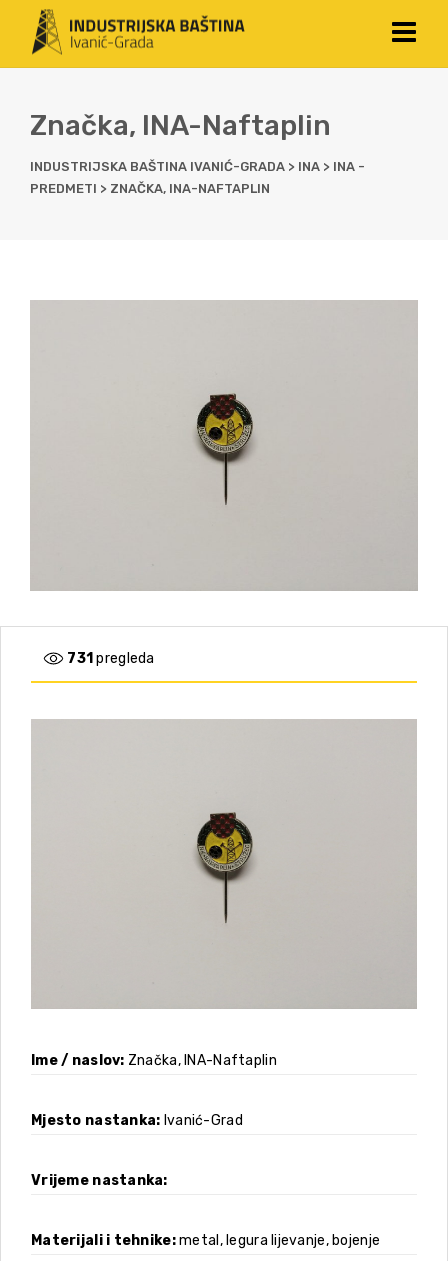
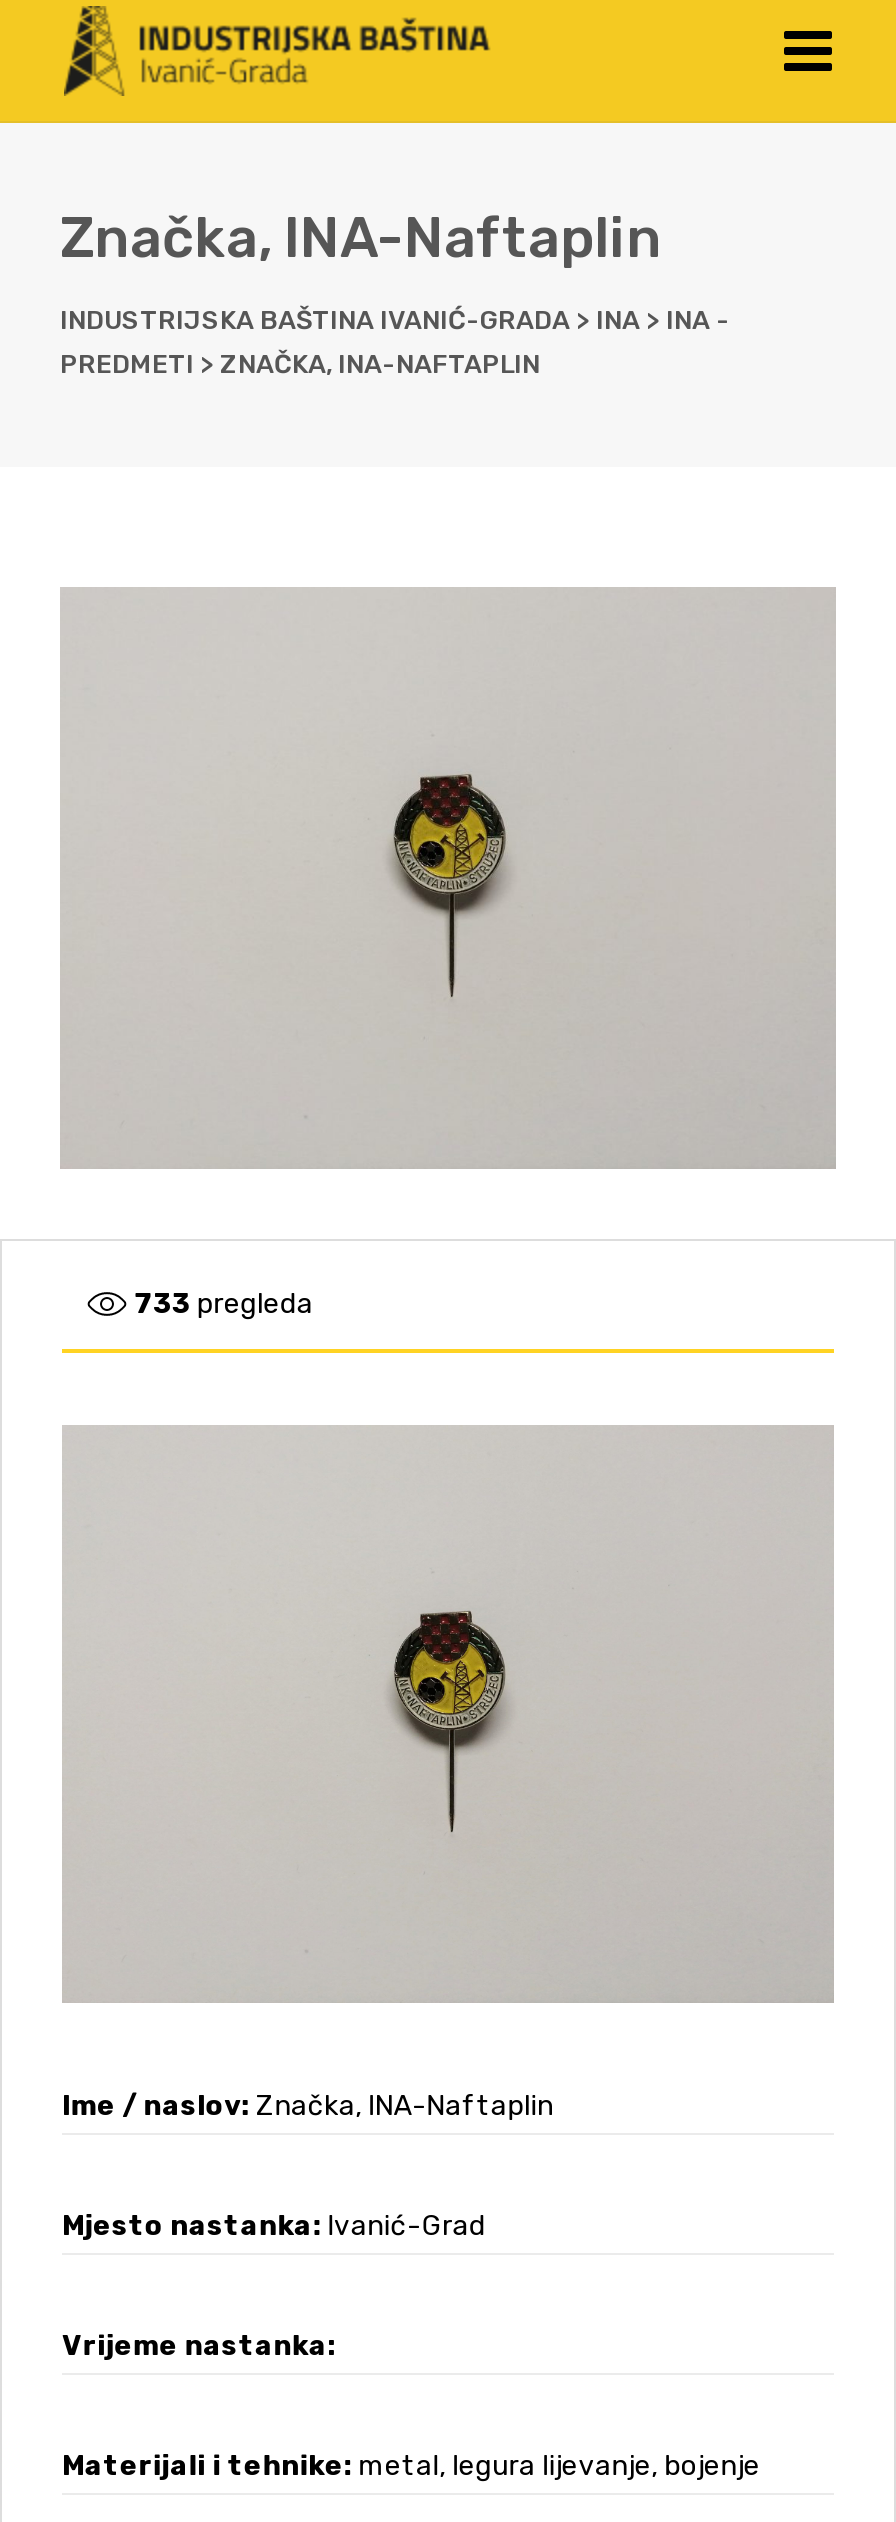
[67,650,155,667] 731 pregleda -> [135,1287,313,1321] 733 pregleda

